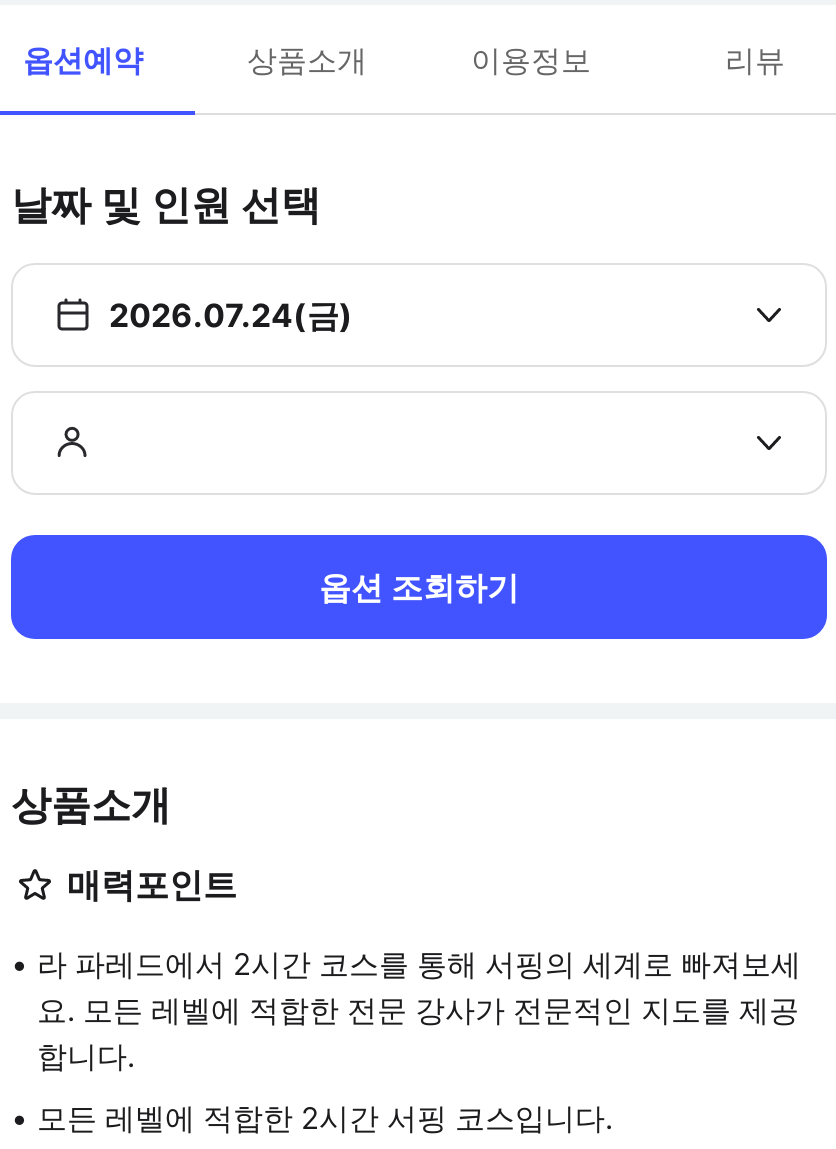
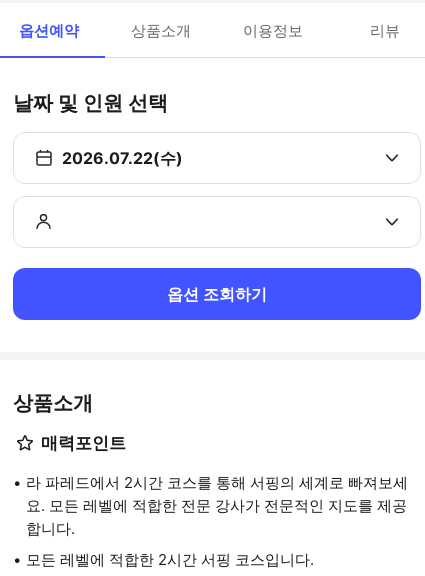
[109,295,353,335] 2026.07.24(금) -> [62,148,183,168] 2026.07.22(수)

